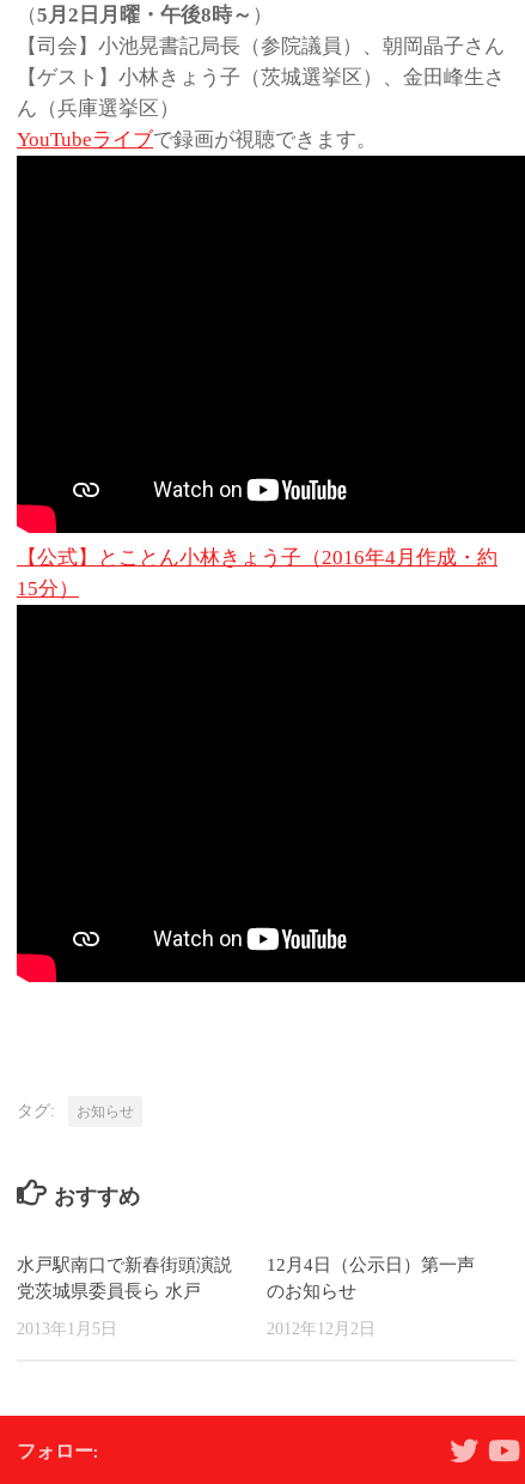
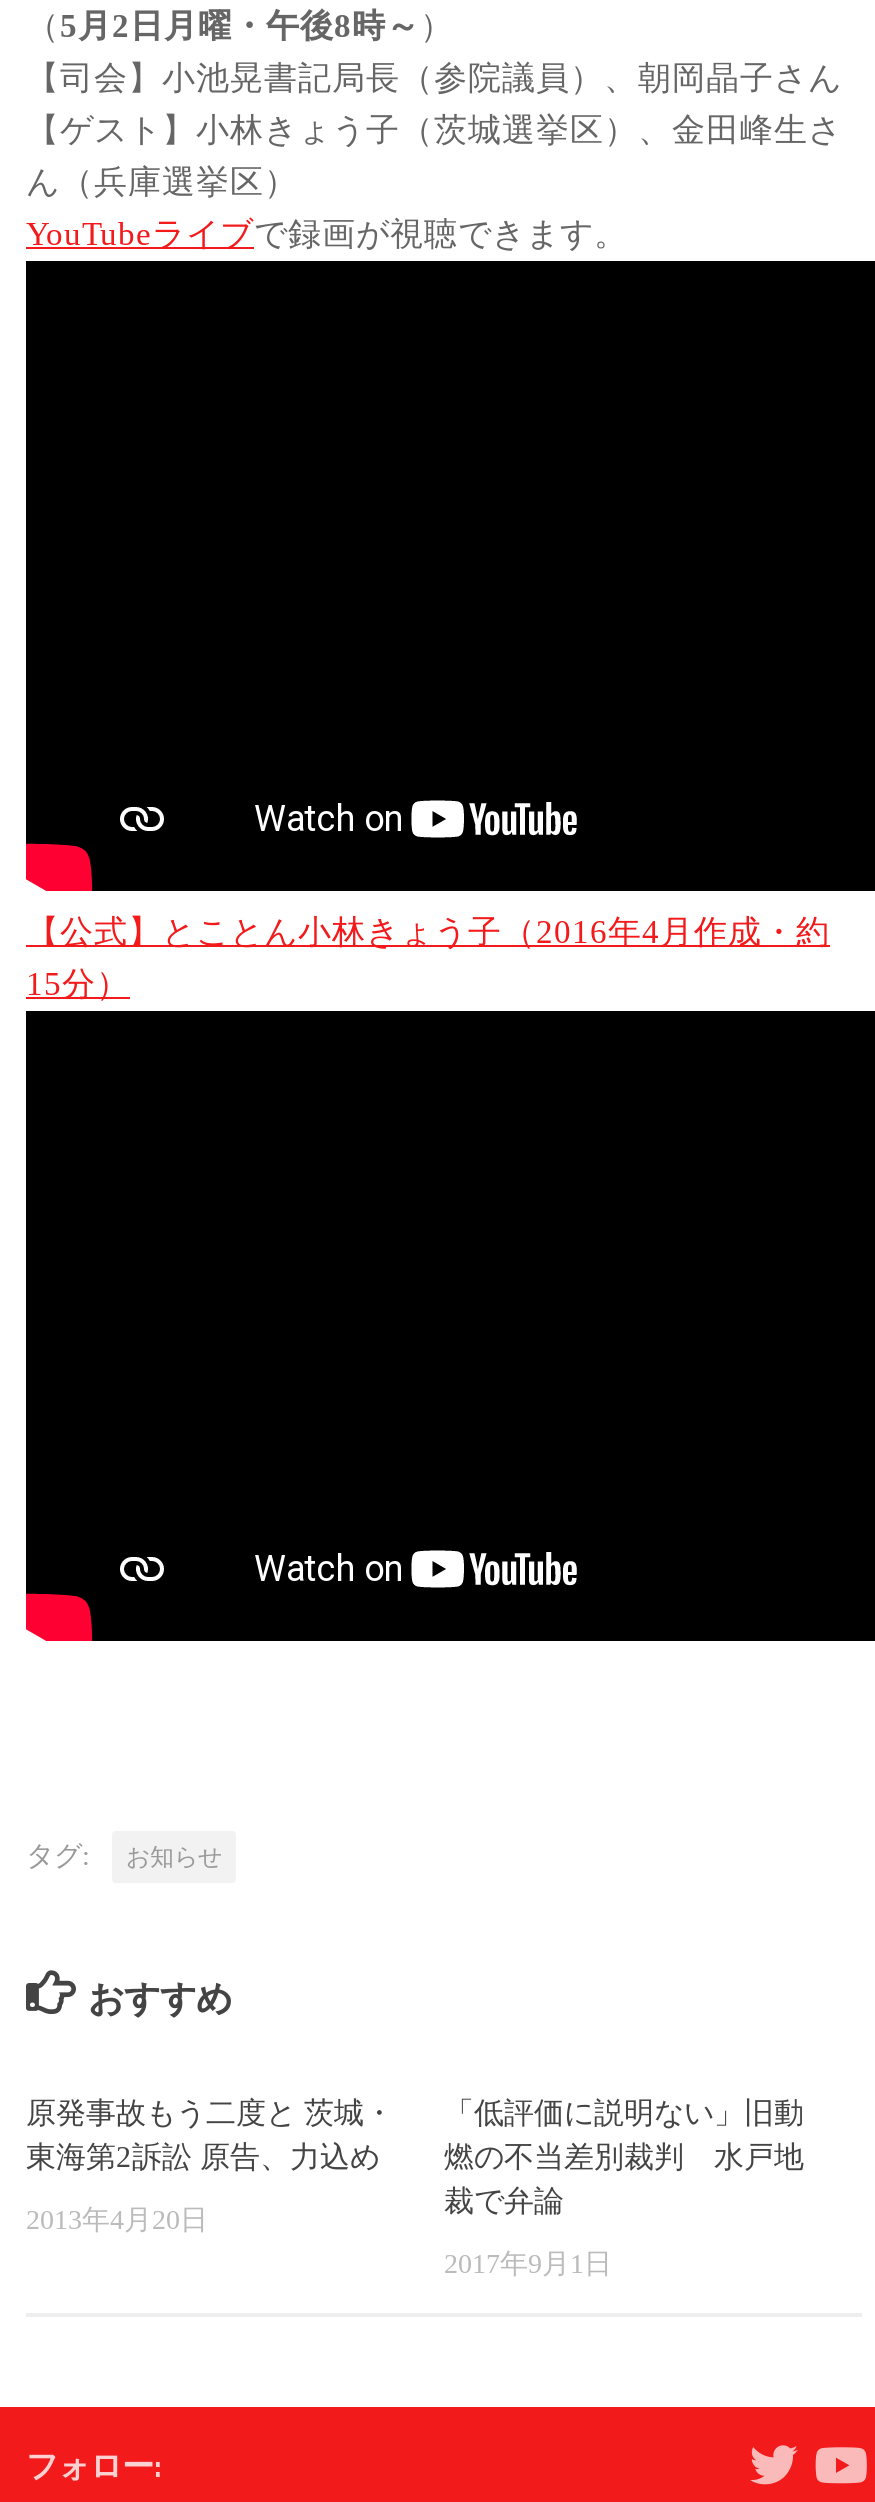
[17,1255,232,1301] 水戸駅南口で新春街頭演説 | 党茨城県委員長ら 水戸 -> [26,2095,394,2173] 原発事故もう二度と 茨城・ | 東海第2訴訟 原告、力込め
[267,1255,475,1301] 12月4日（公示日）第一声 | のお知らせ -> [444,2095,804,2217] 「低評価に説明ない」旧動 | 燃の不当差別裁判 水戸地 | 裁で弁論
[17,1319,117,1338] 2013年1月5日 -> [26,2203,208,2235] 2013年4月20日
[267,1319,376,1338] 2012年12月2日 -> [444,2247,612,2279] 2017年9月1日

